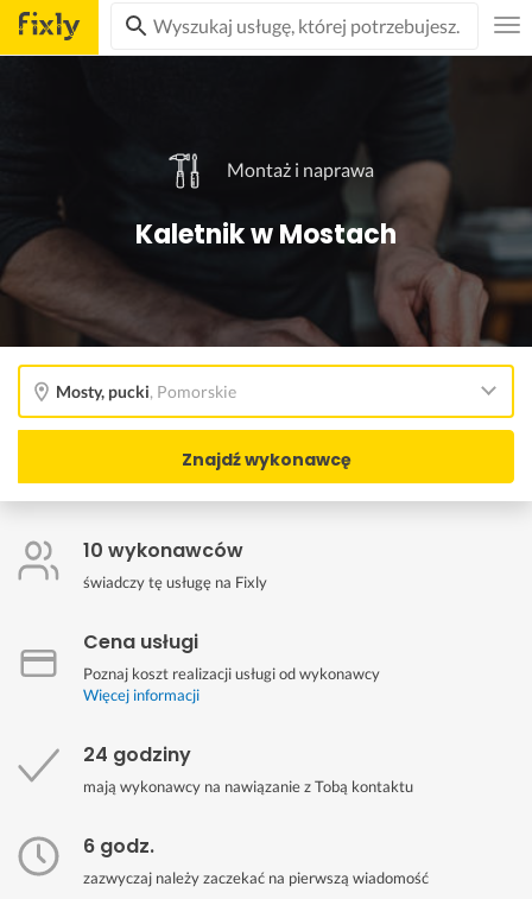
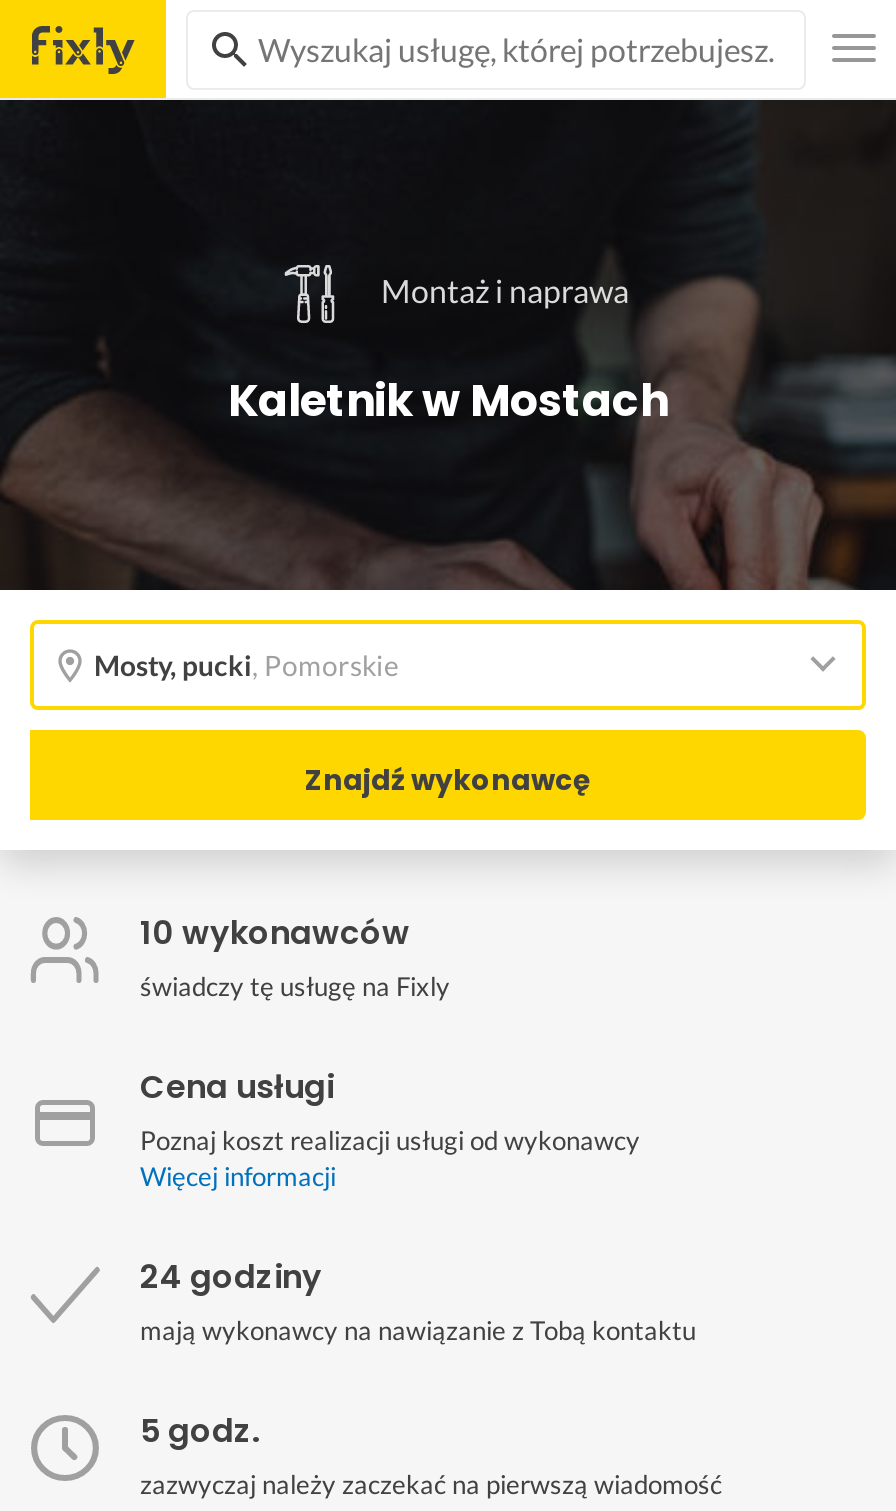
[83,832,154,860] 6 godz. -> [140,1408,260,1454] 5 godz.

